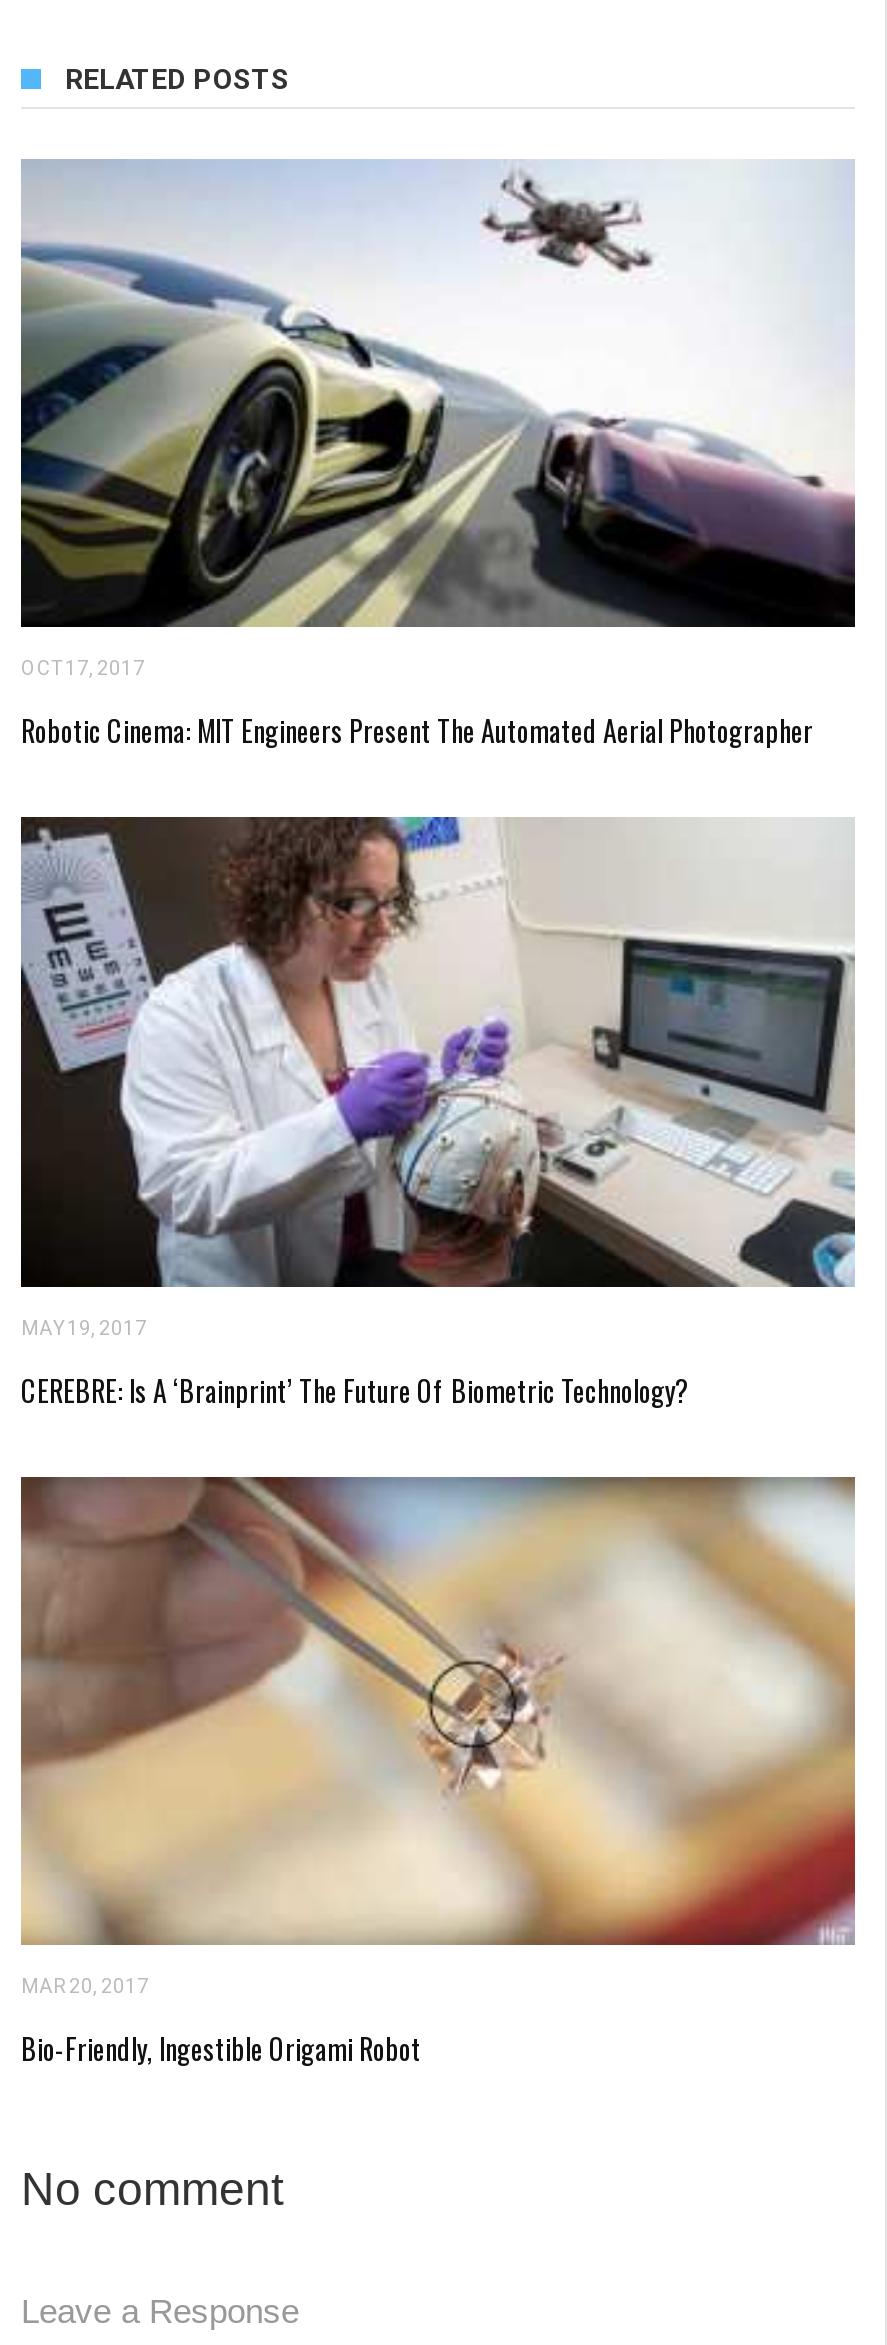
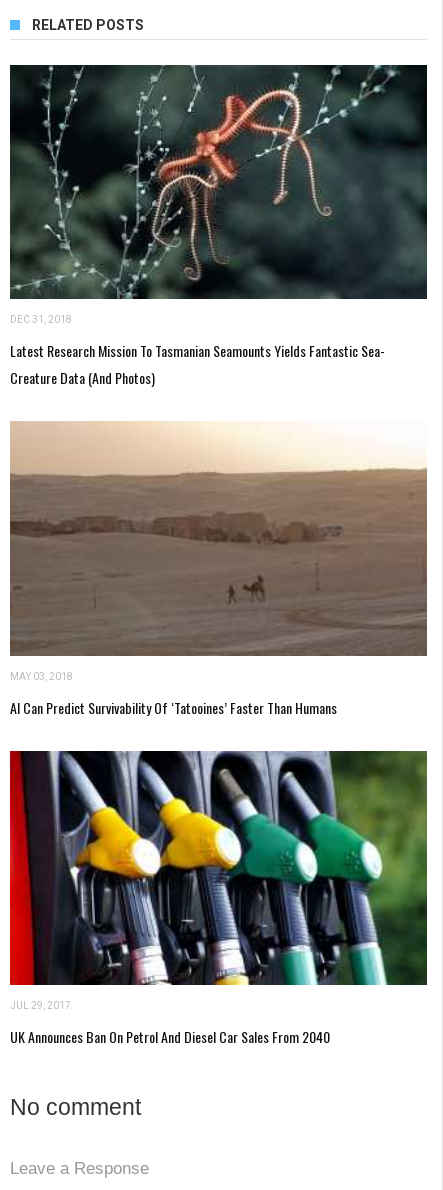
[19,159,855,679] [image] | OCT 17, 2017 -> [9,64,428,325] [image] | DEC 31, 2018
[21,709,813,751] Robotic Cinema: MIT Engineers Present The Automated Aerial Photographer -> [10,340,385,388] Latest Research Mission To Tasmanian Seamounts Yields Fantastic Sea- | Creature Data (and Photos)
[19,815,855,1339] [image] | MAY 19, 2017 -> [10,421,428,682] [image] | MAY 03, 2018
[21,1369,689,1411] CEREBRE: Is A ‘Brainprint’ The Future Of Biometric Technology? -> [10,697,337,718] AI Can Predict Survivability Of ‘Tatooines’ Faster Than Humans
[19,1477,857,1998] [image] | MAR 20, 2017 -> [9,750,428,1011] [image] | JUL 29, 2017
[21,2028,421,2070] Bio-Friendly, Ingestible Origami Robot -> [10,1026,330,1047] UK Announces Ban On Petrol And Diesel Car Sales From 2040

